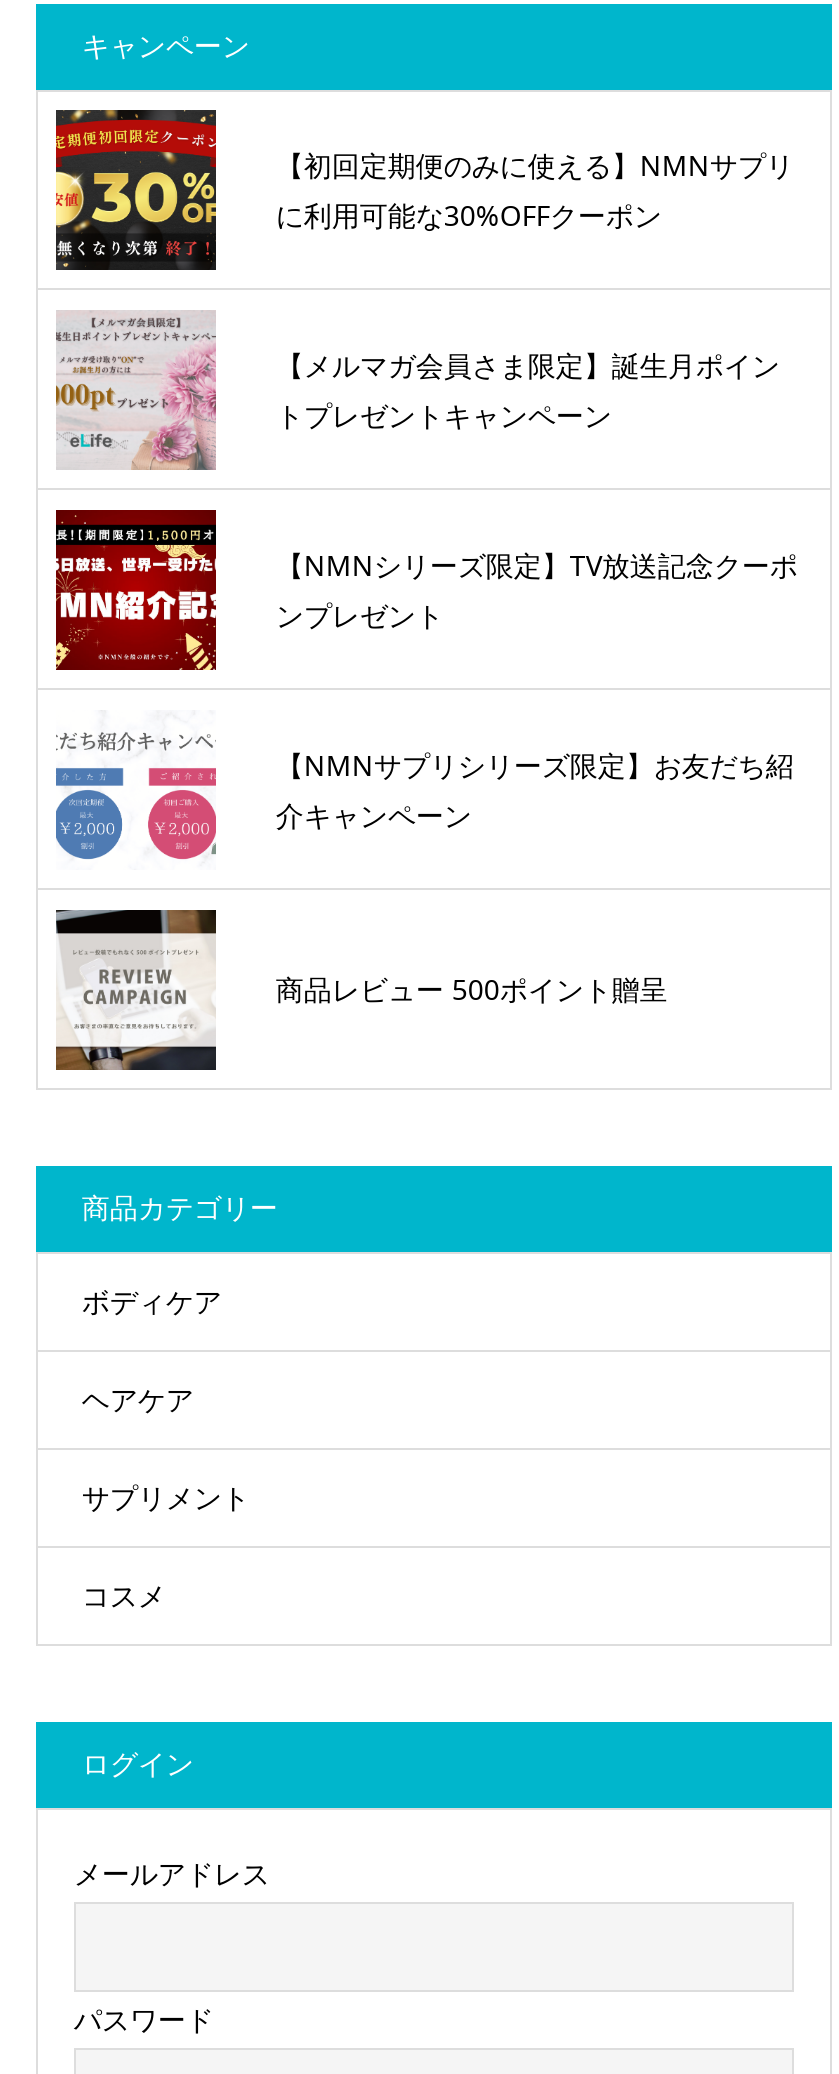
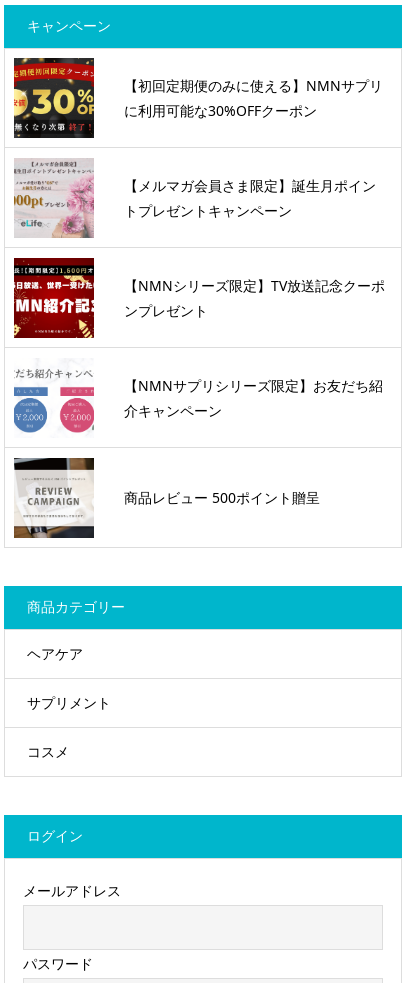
[82,1282,222,1320] ボディケア -> none

